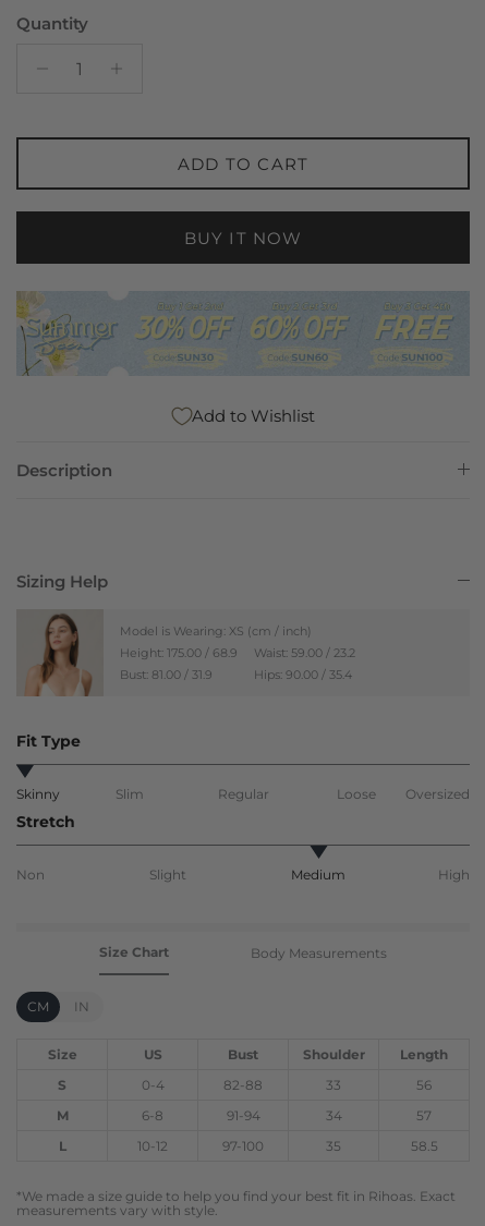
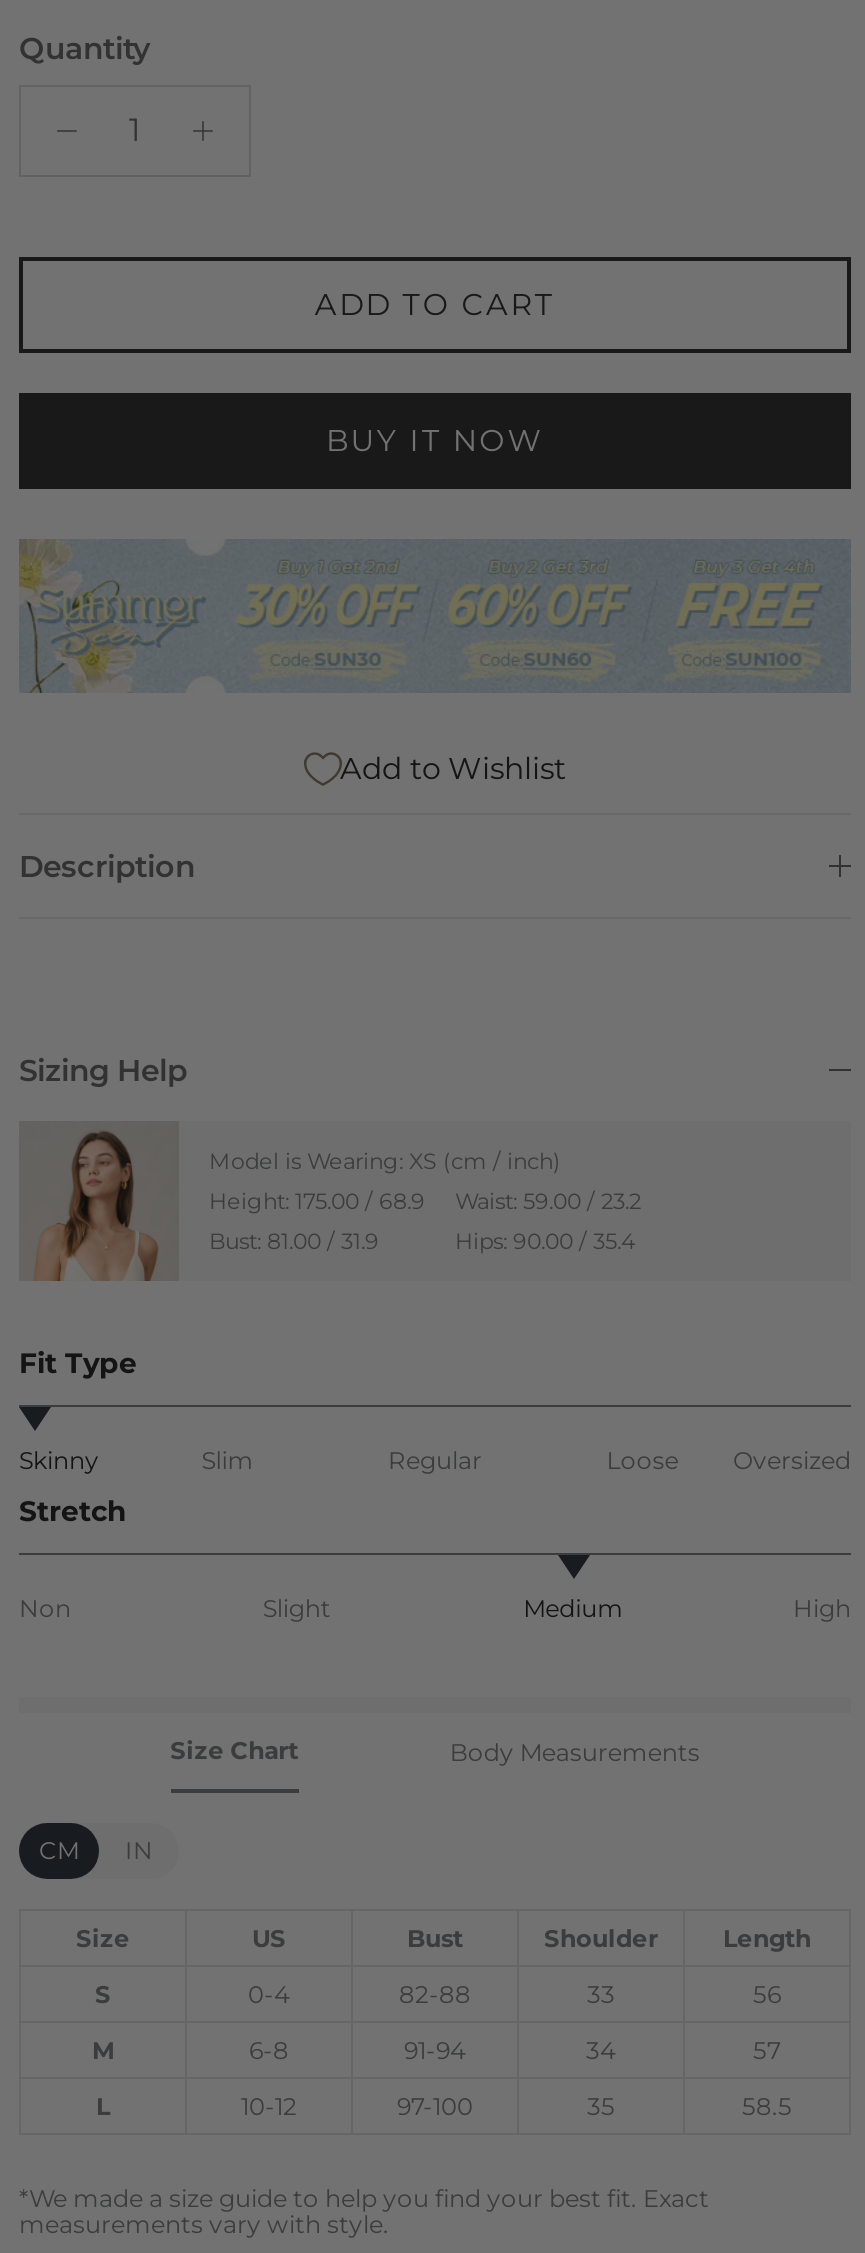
[16,1187,456,1204] *We made a size guide to help you find your best fit in Rihoas. Exact -> [19,2183,709,2213] *We made a size guide to help you find your best fit. Exact

